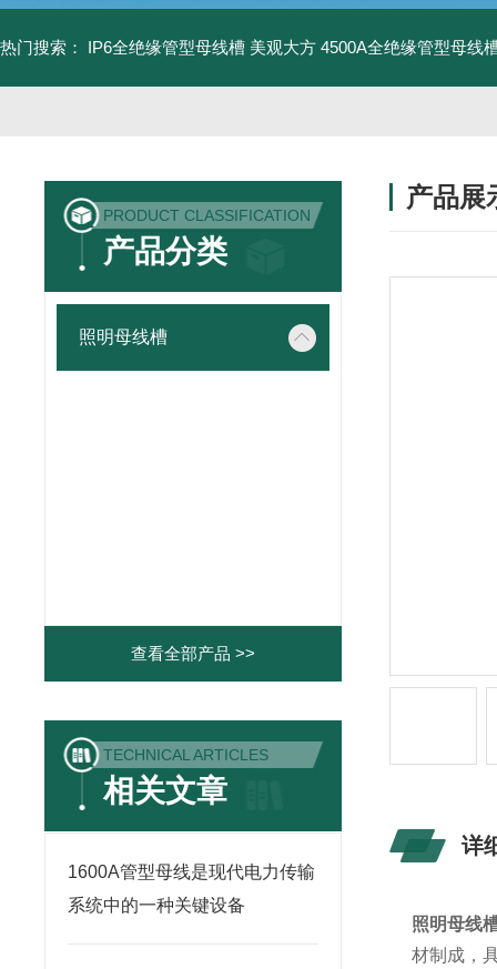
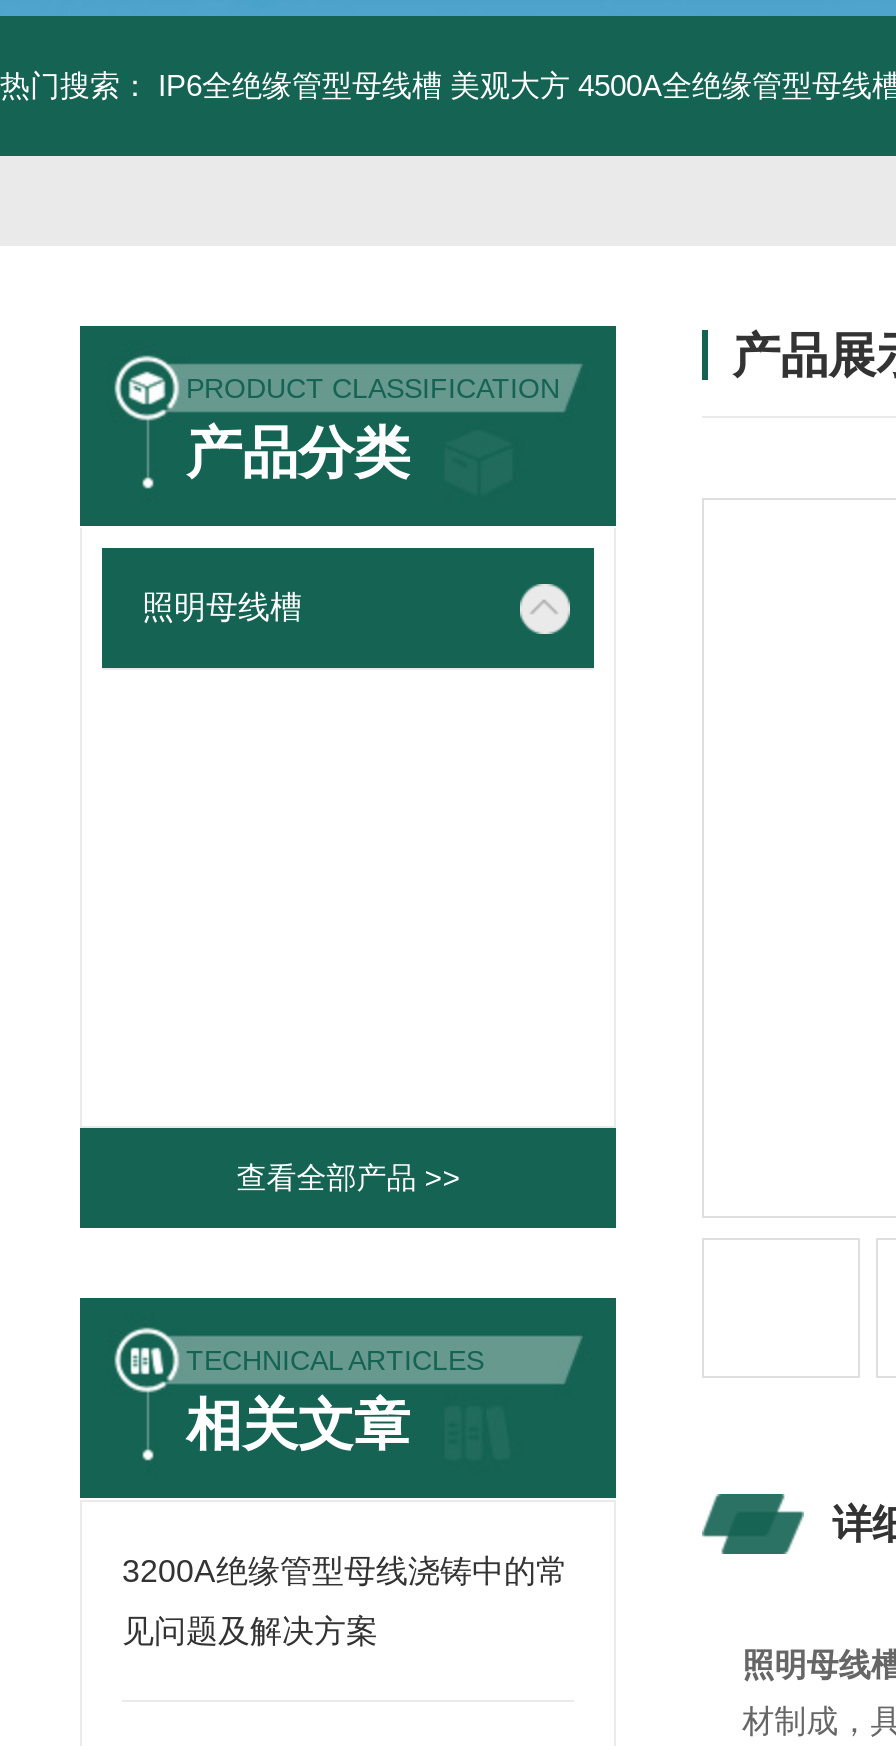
[68,862,315,915] 1600A管型母线是现代电力传输 | 系统中的一种关键设备 -> [122,1554,568,1648] 3200A绝缘管型母线浇铸中的常 | 见问题及解决方案

